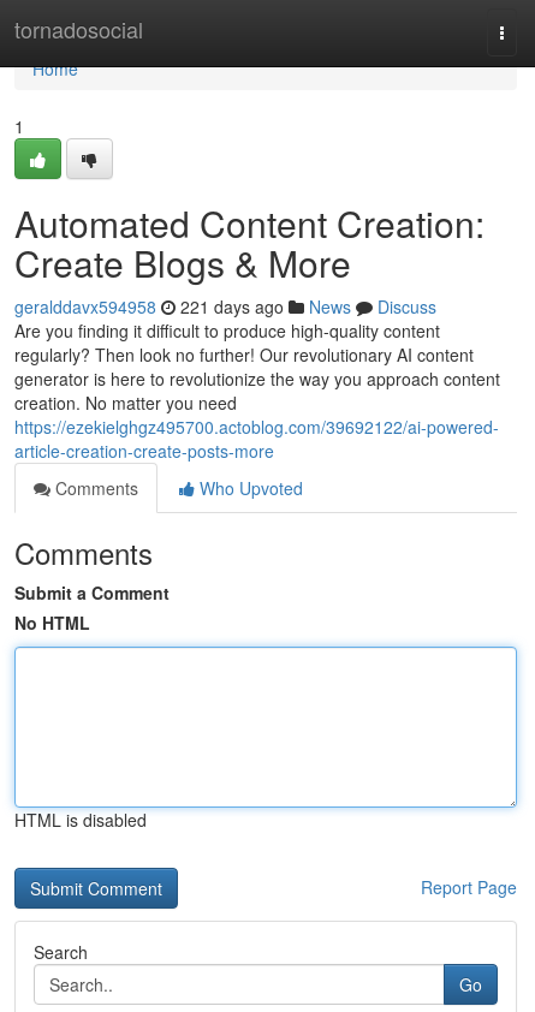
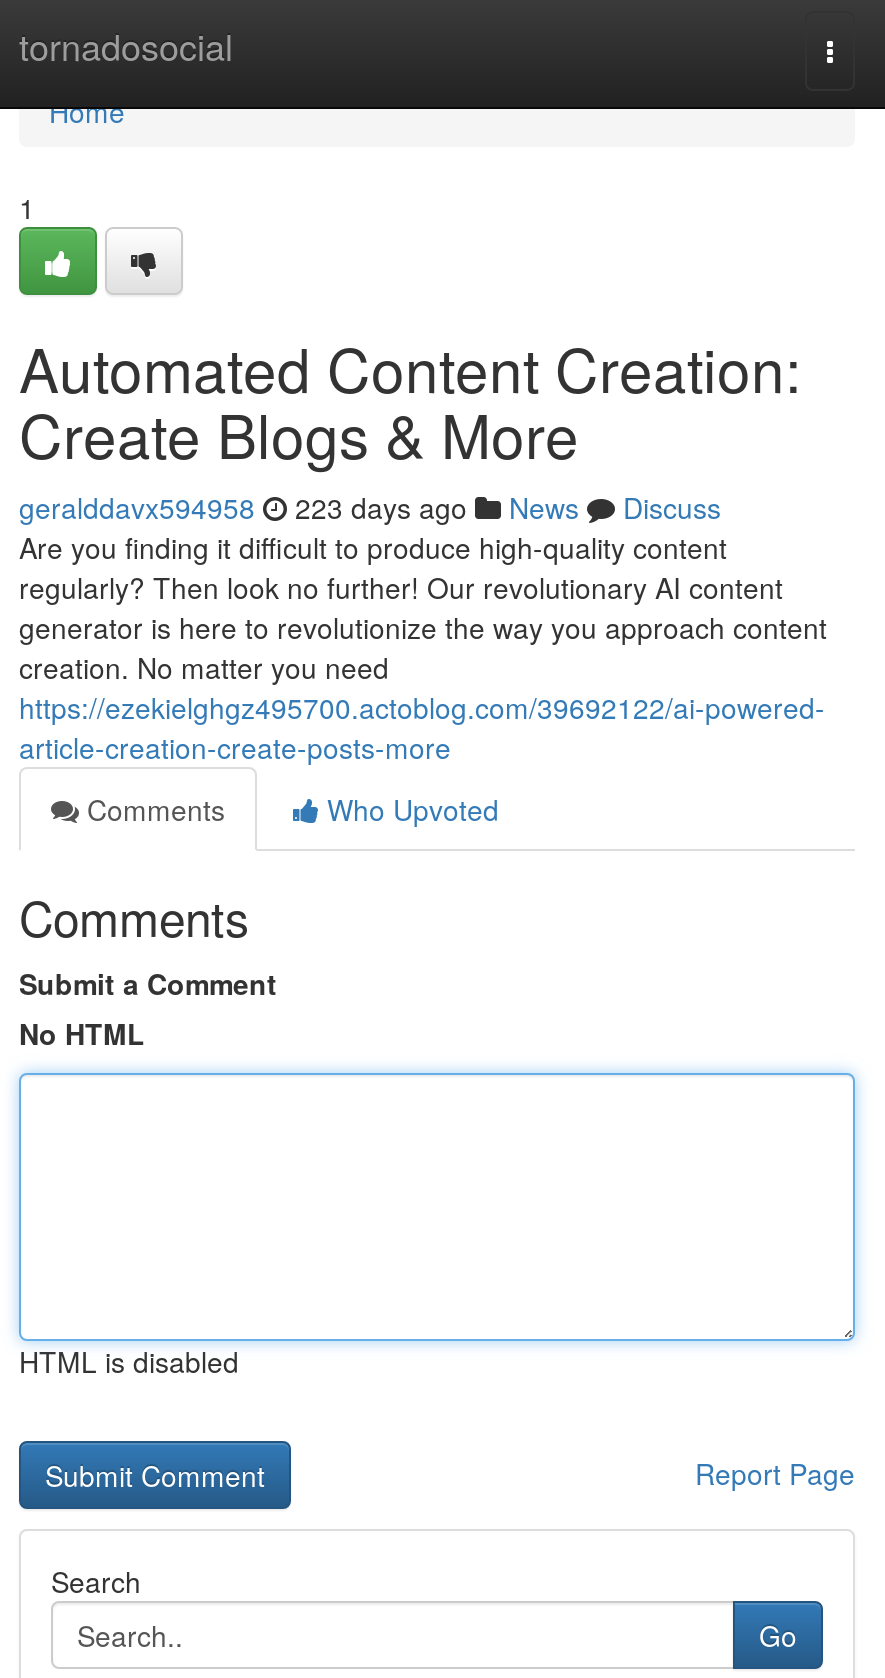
[14,294,436,319] geralddavx594958 221 days ago News Discuss -> [19,487,721,527] geralddavx594958 223 days ago News Discuss

